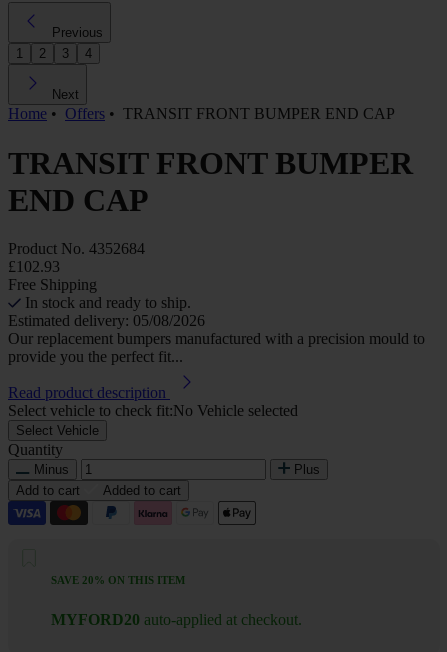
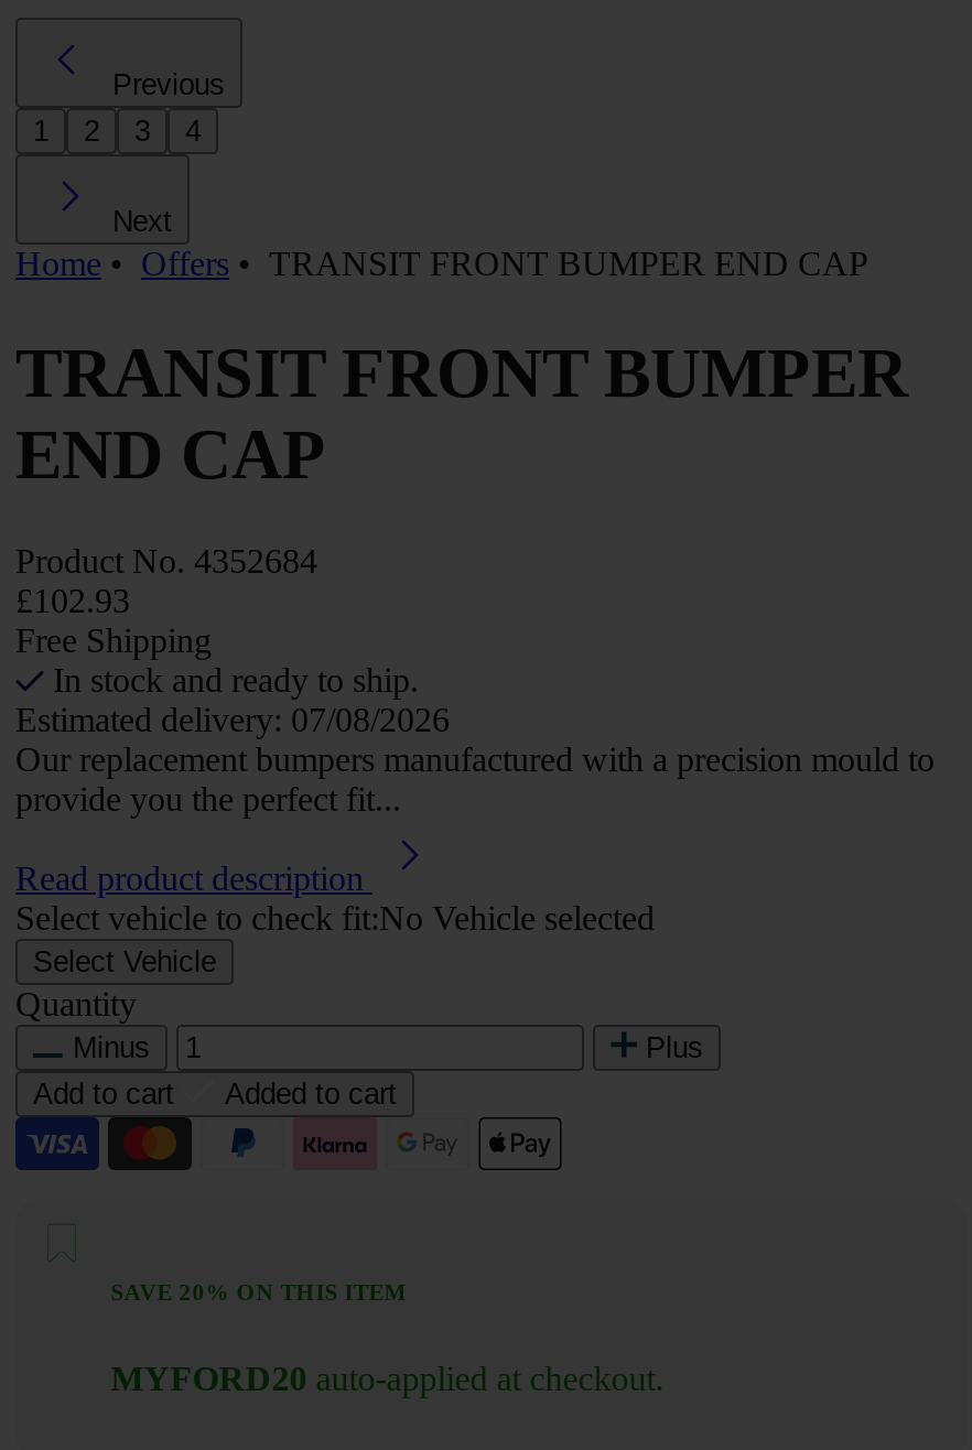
[8,312,205,329] Estimated delivery: 05/08/2026 -> [15,701,450,739] Estimated delivery: 07/08/2026

